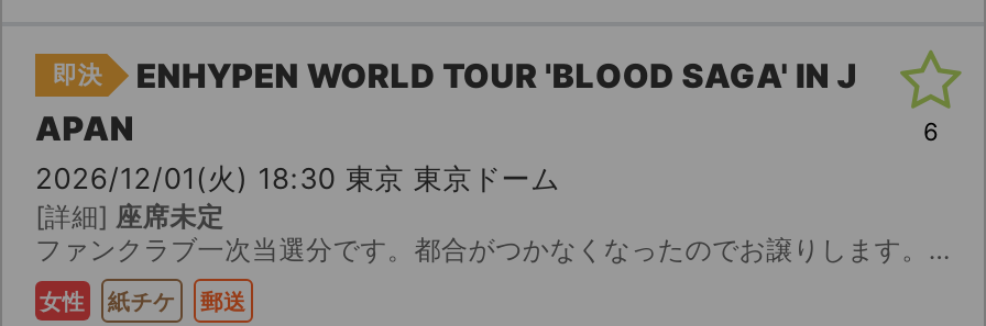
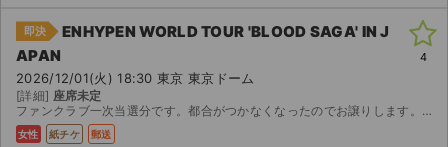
[923,115,939,146] 6 -> [419,50,426,64] 4

